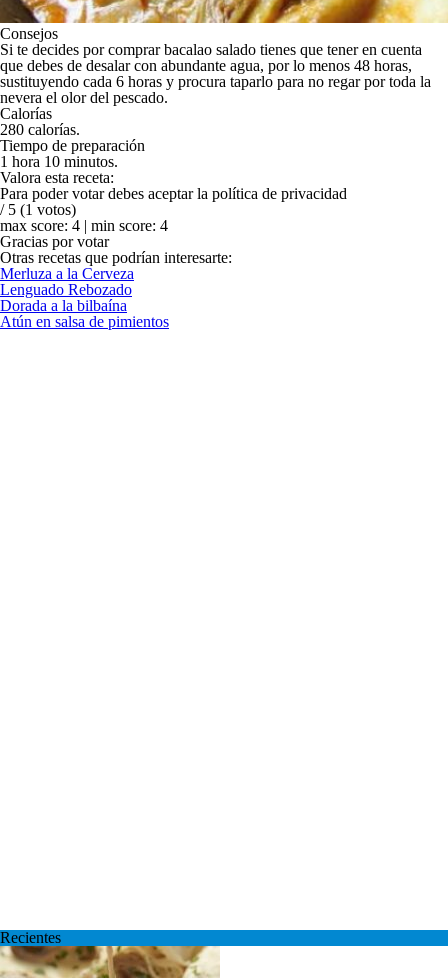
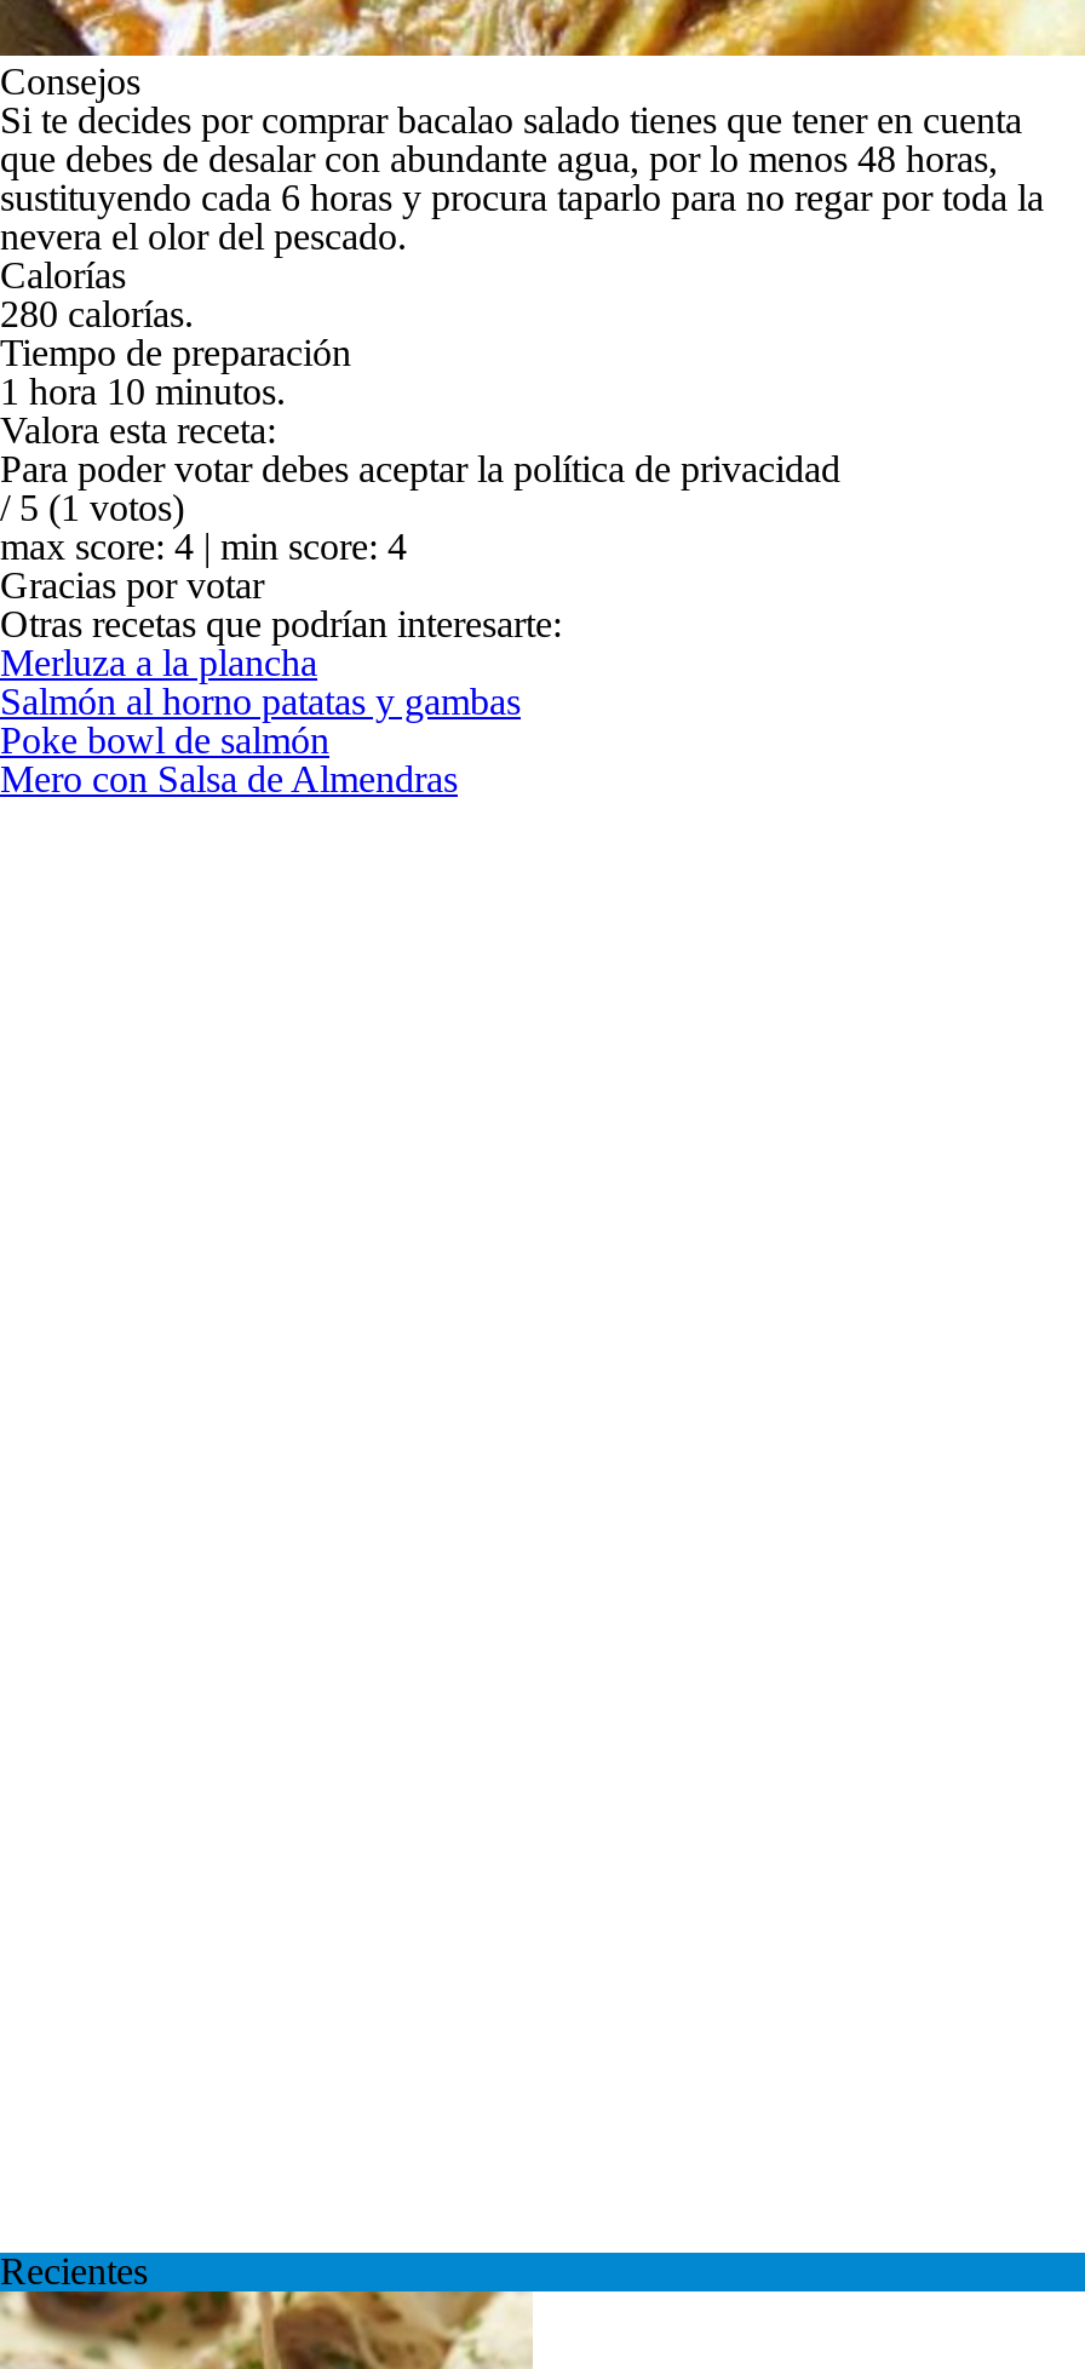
[0,265,169,330] Merluza a la Cerveza | Lenguado Rebozado | Dorada a la bilbaína | Atún en salsa de pimientos -> [0,642,521,799] Merluza a la plancha | Salmón al horno patatas y gambas | Poke bowl de salmón | Mero con Salsa de Almendras

